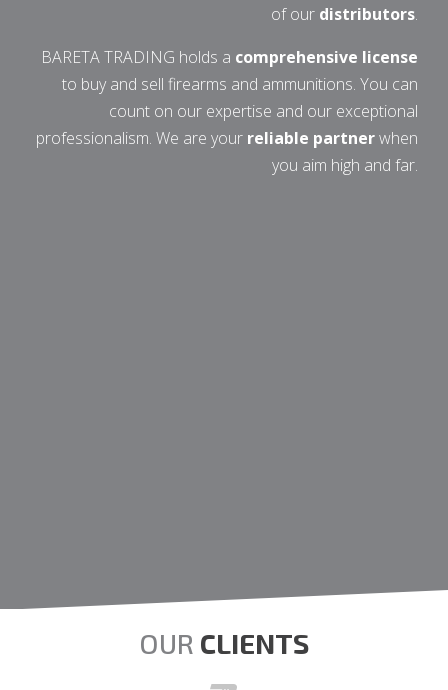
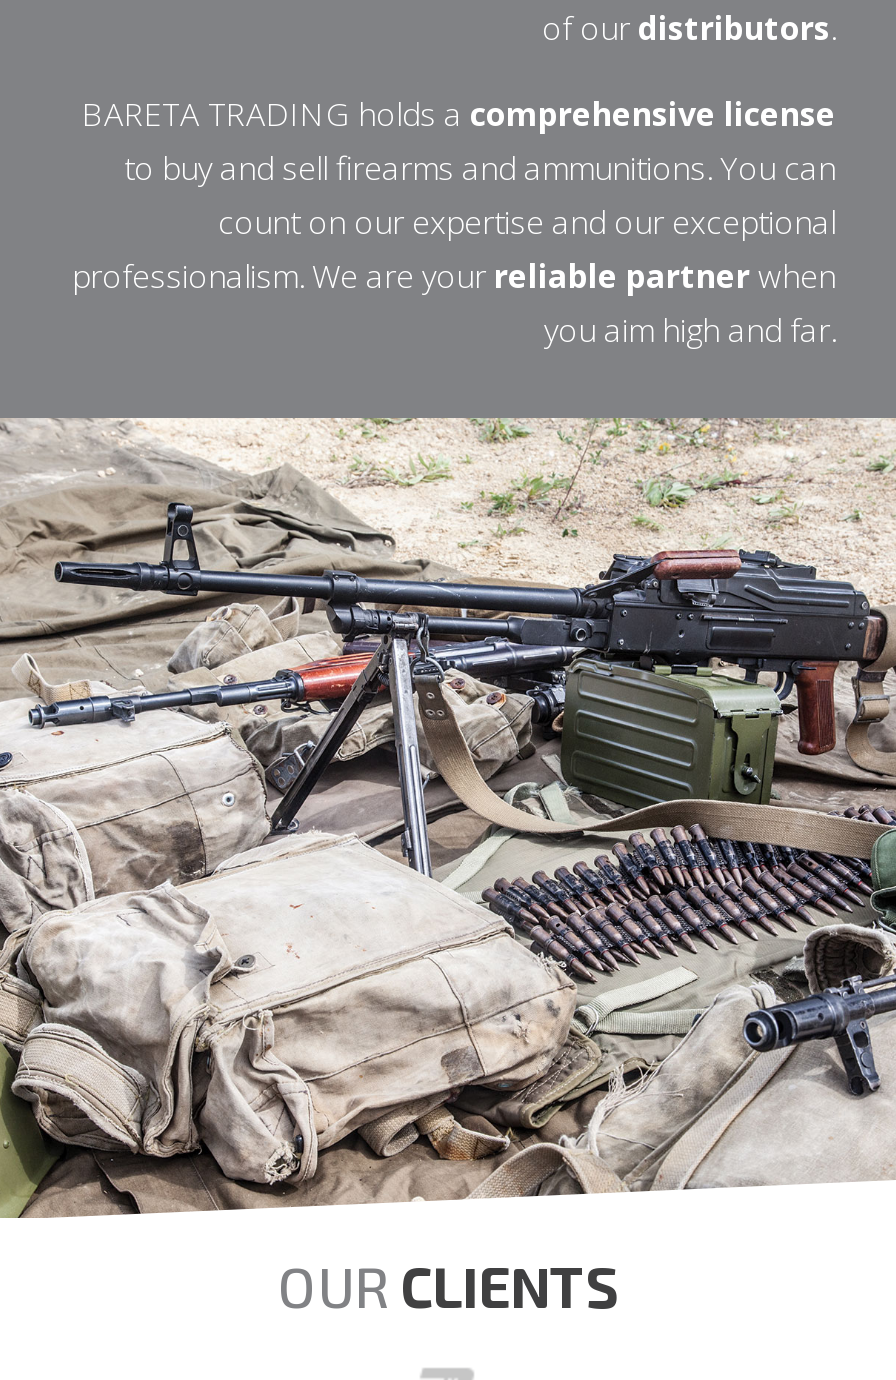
none -> [6,416,890,1218] [image]

